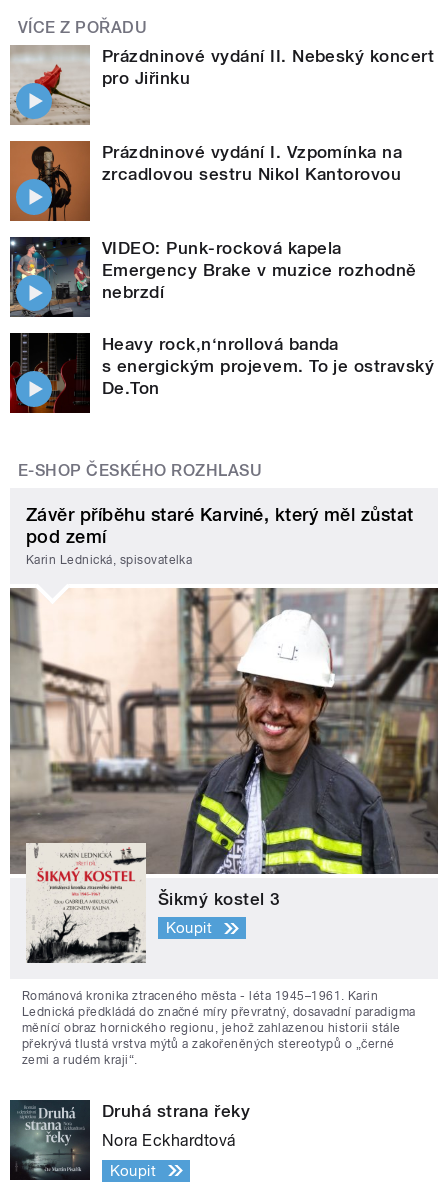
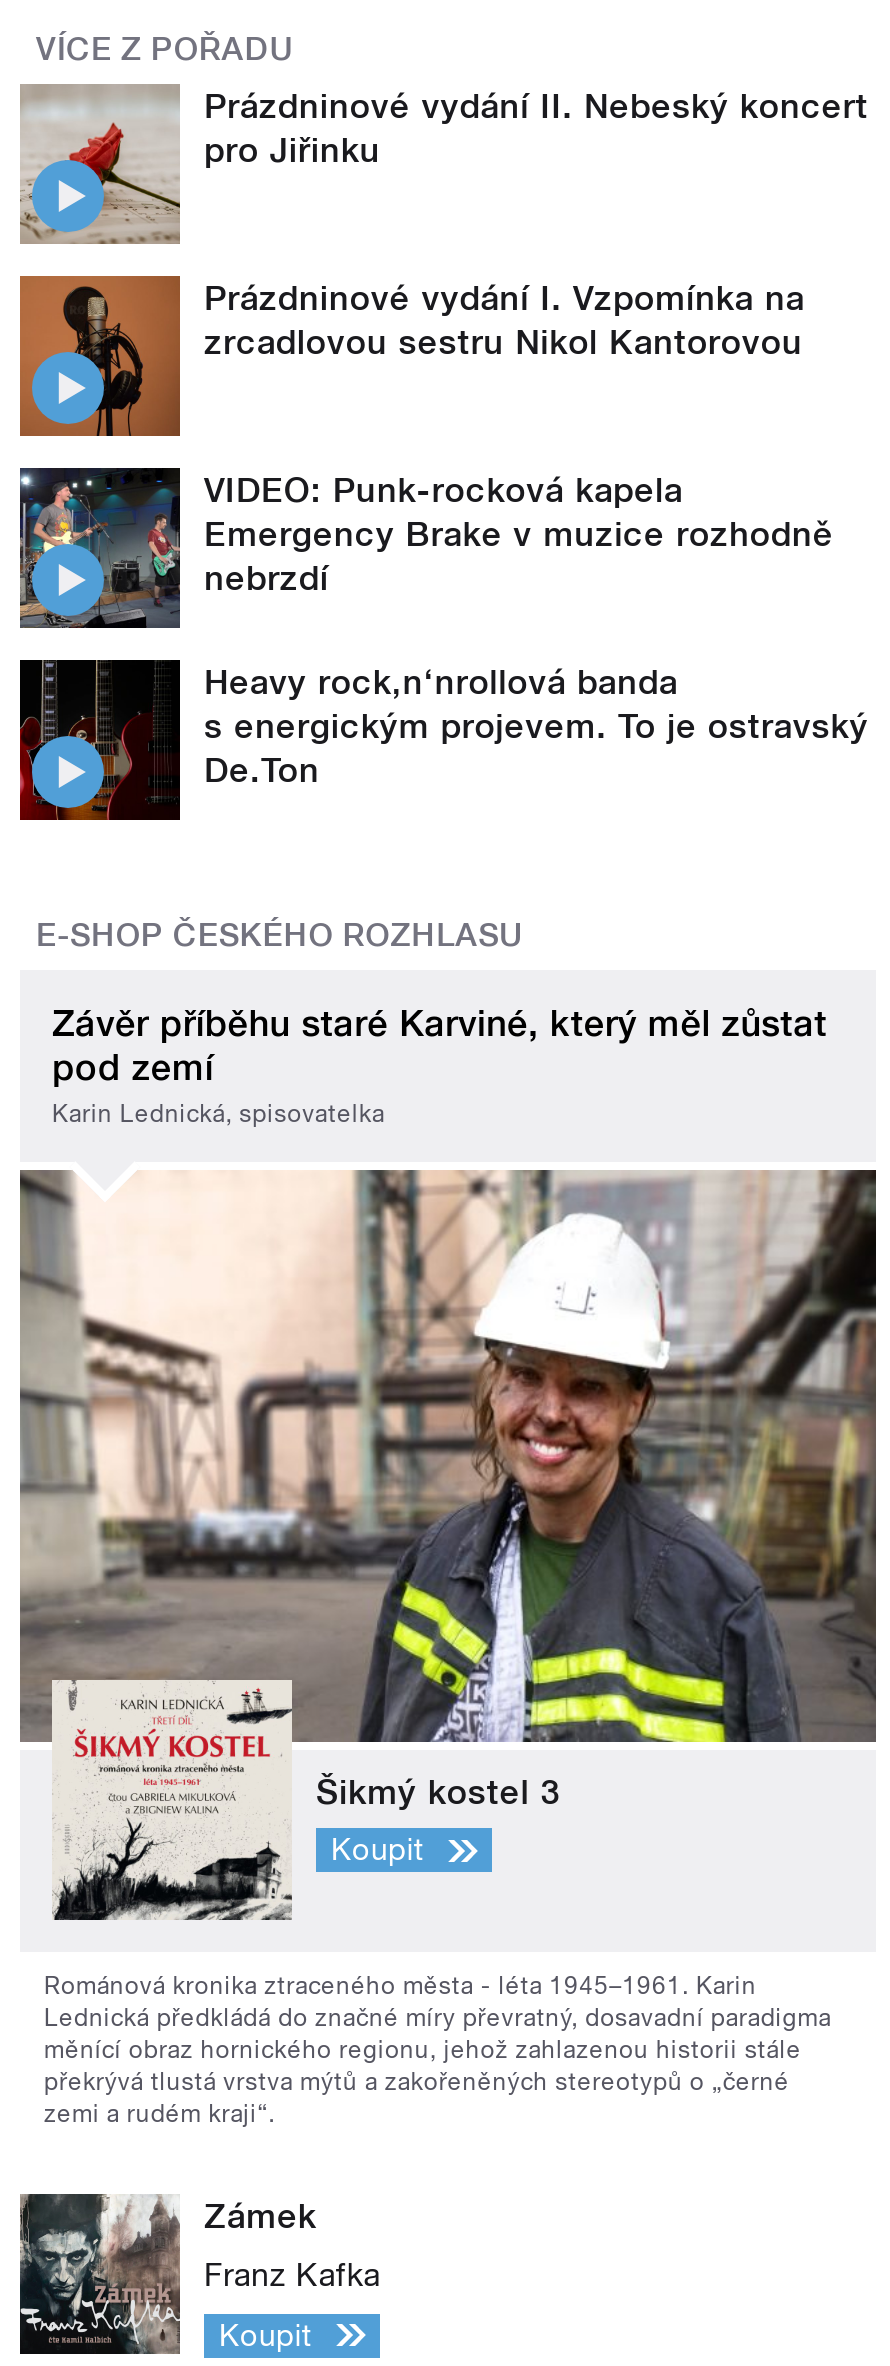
[9,1099,250,1181] [image] | Druhá strana řeky -> [18,2194,317,2356] [image] | Zámek
[102,1131,236,1150] Nora Eckhardtová -> [204,2255,381,2293] Franz Kafka

